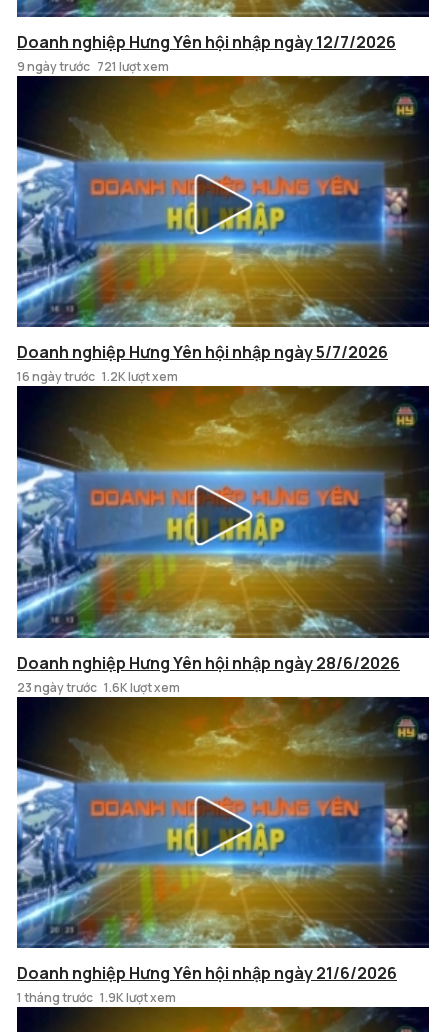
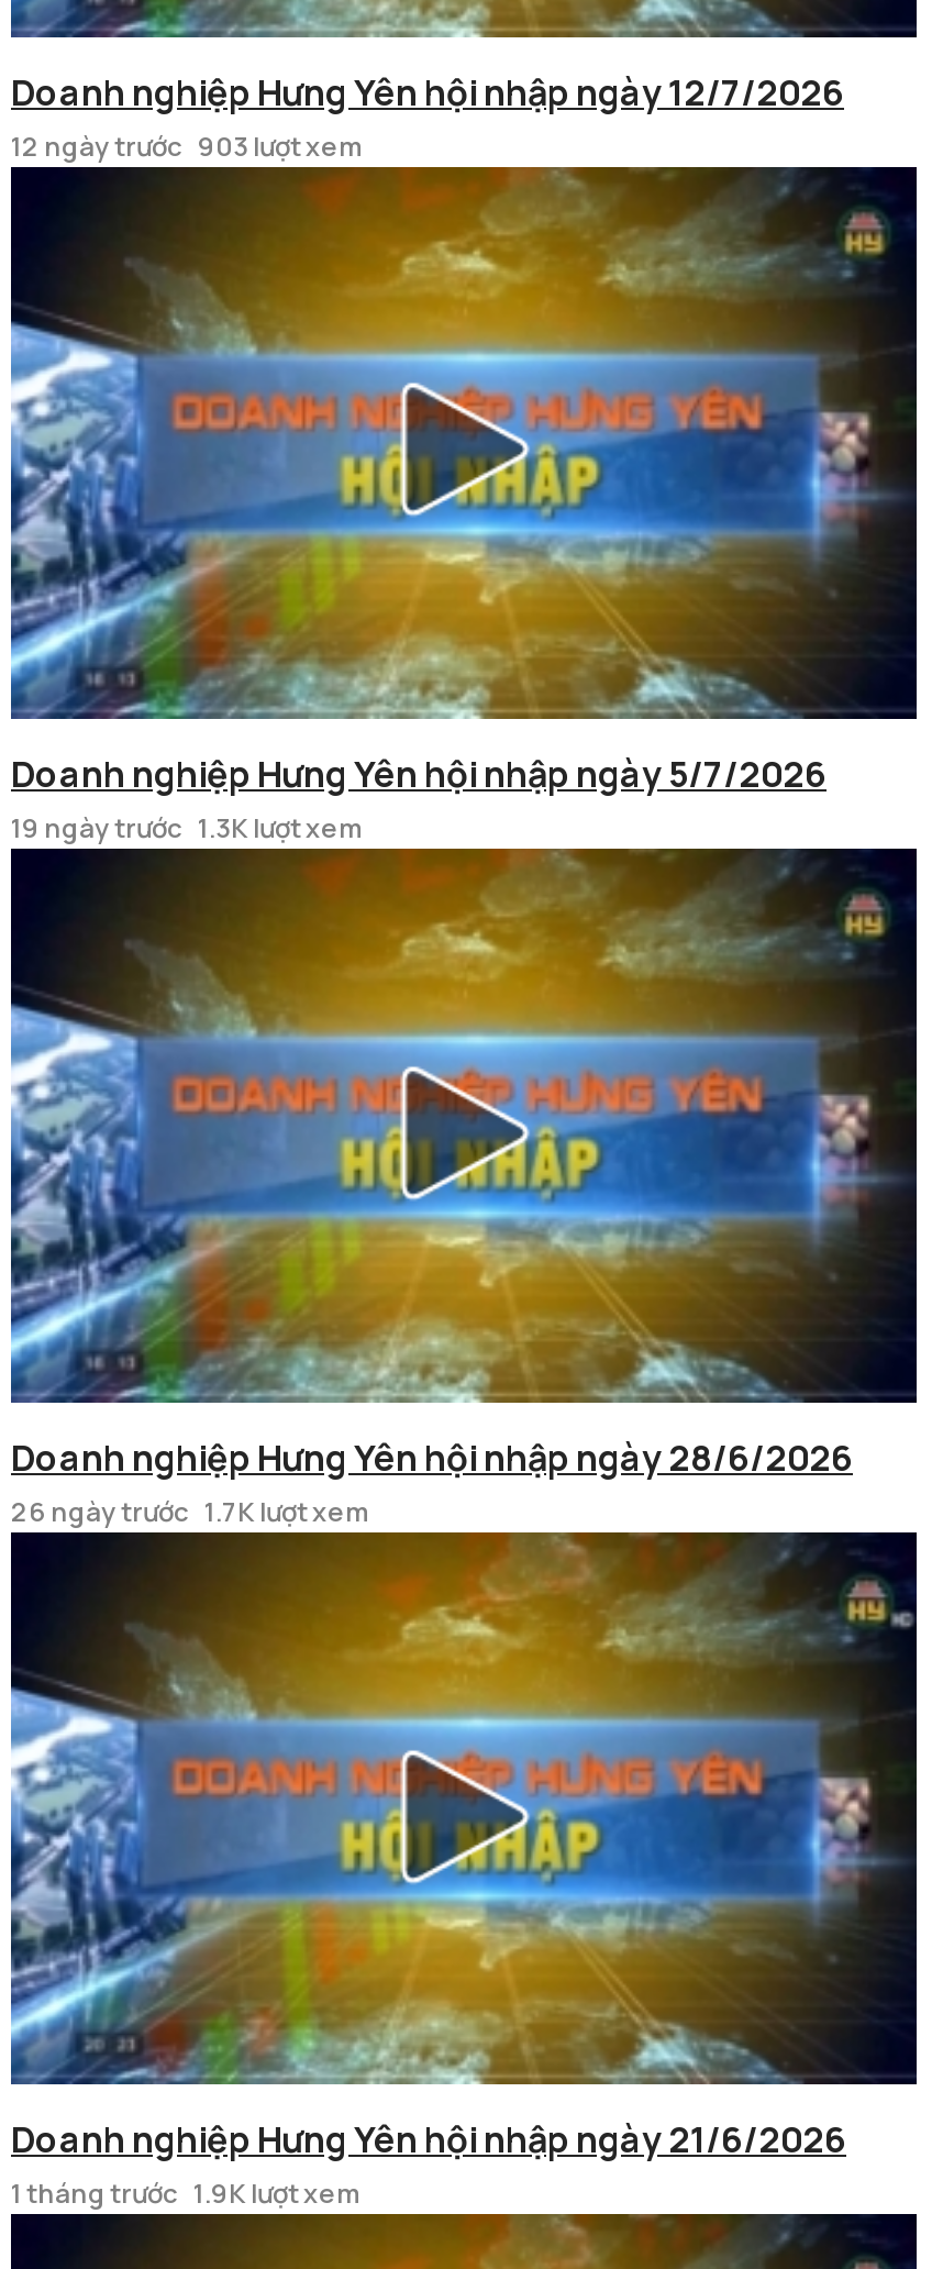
[17,57,169,74] 9 ngày trước 721 lượt xem -> [11,126,363,164] 12 ngày trước 903 lượt xem
[17,368,178,385] 16 ngày trước 1.2K lượt xem -> [11,809,363,847] 19 ngày trước 1.3K lượt xem
[17,679,180,696] 23 ngày trước 1.6K lượt xem -> [11,1492,369,1530] 26 ngày trước 1.7K lượt xem

